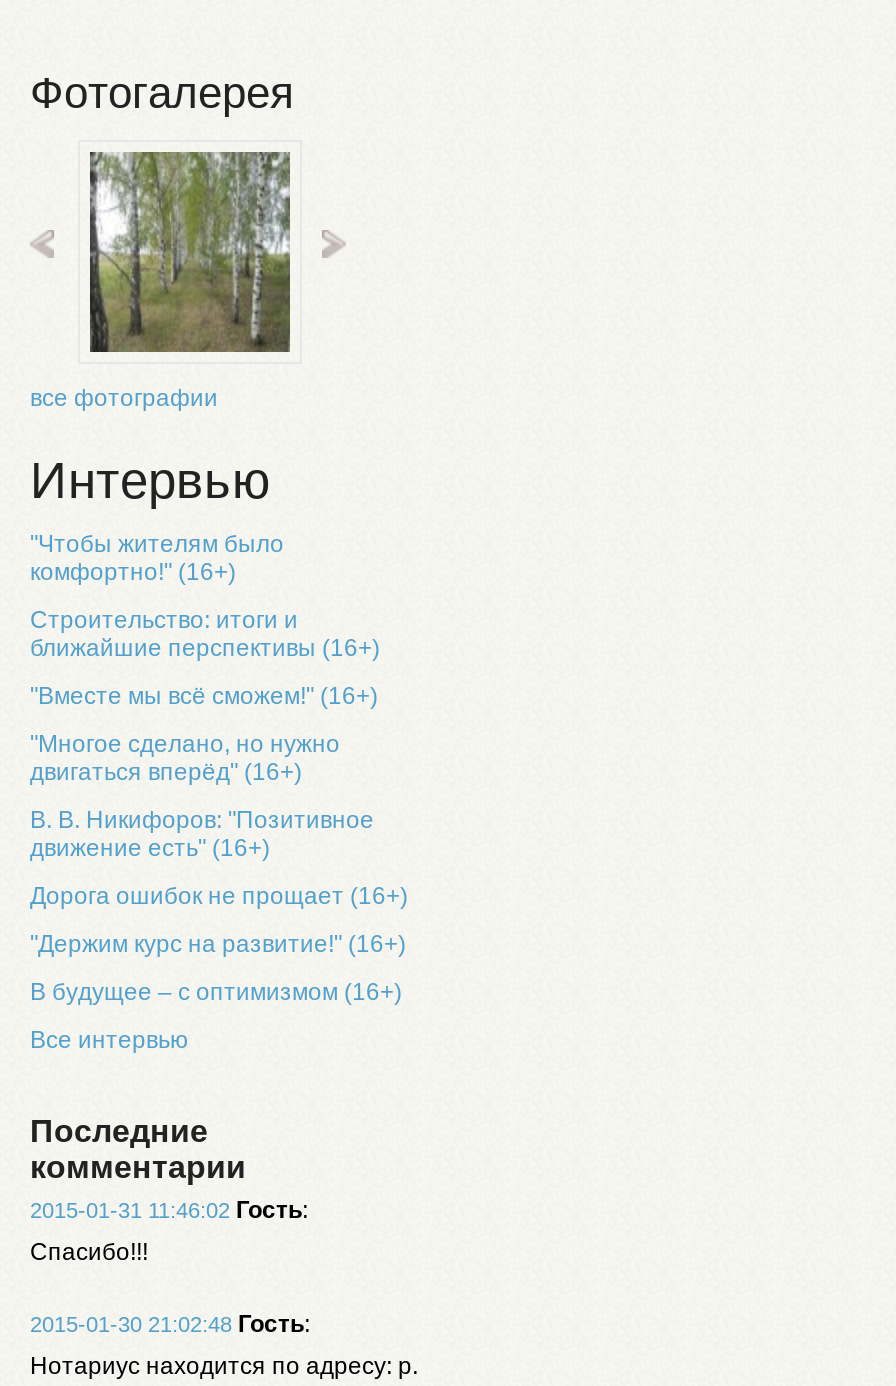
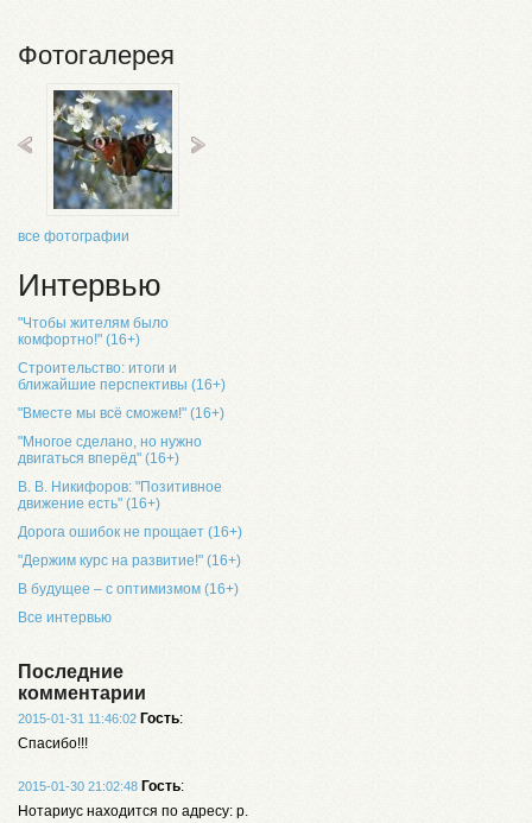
[88,150,290,354] [image] -> [52,89,172,210] [image]

